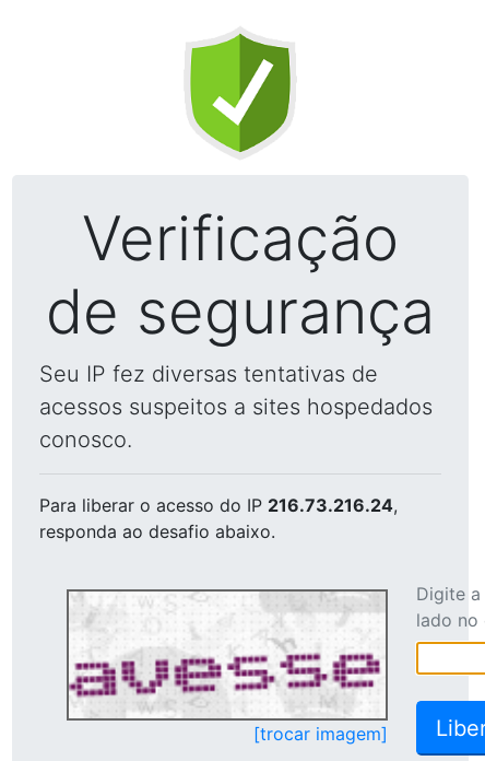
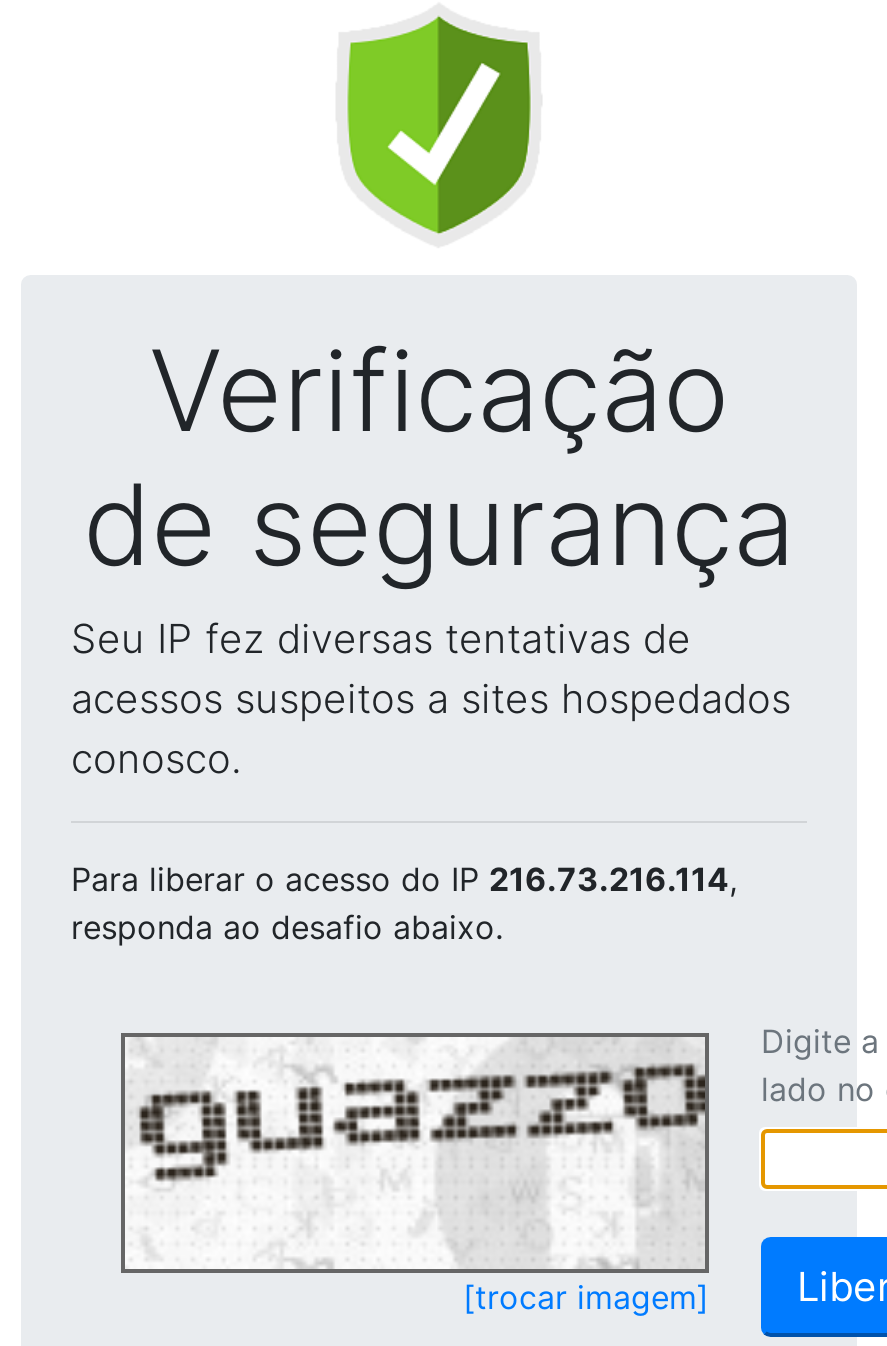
[39,494,398,516] Para liberar o acesso do IP 216.73.216.24, -> [71,859,737,899] Para liberar o acesso do IP 216.73.216.114,
[68,607,386,716] [image] -> [125,1063,707,1265] [image]

